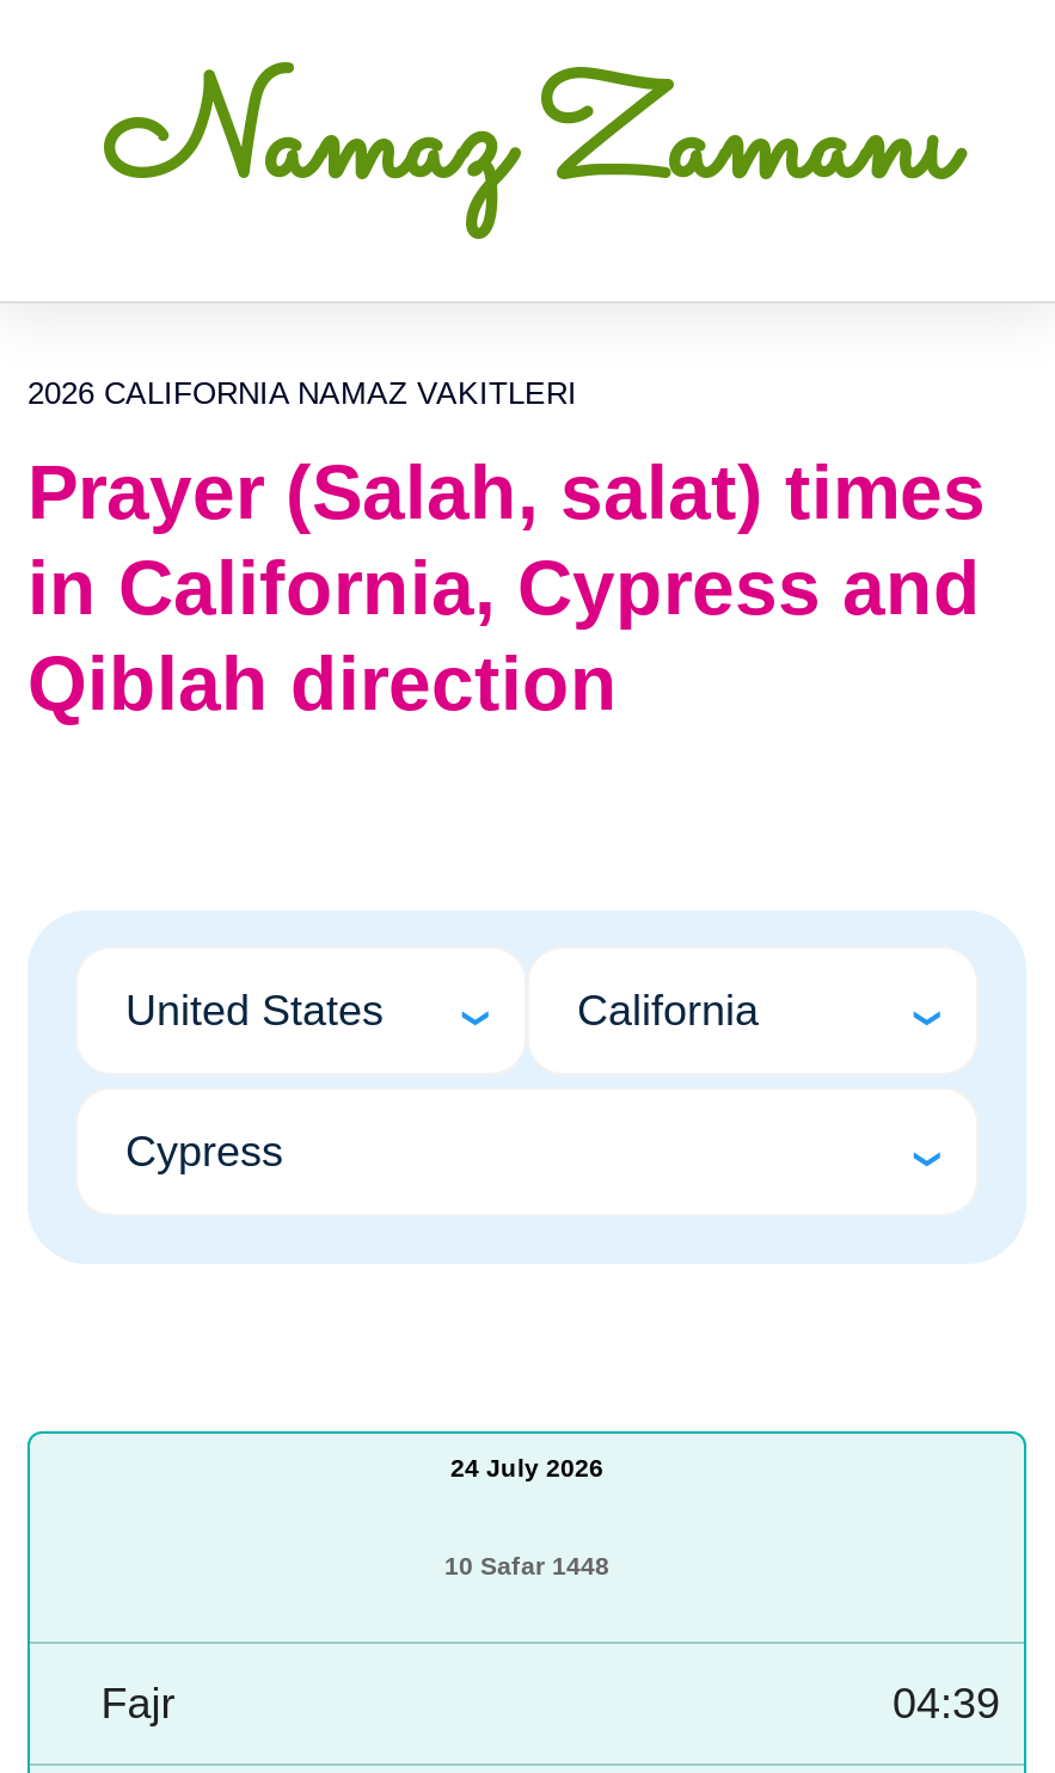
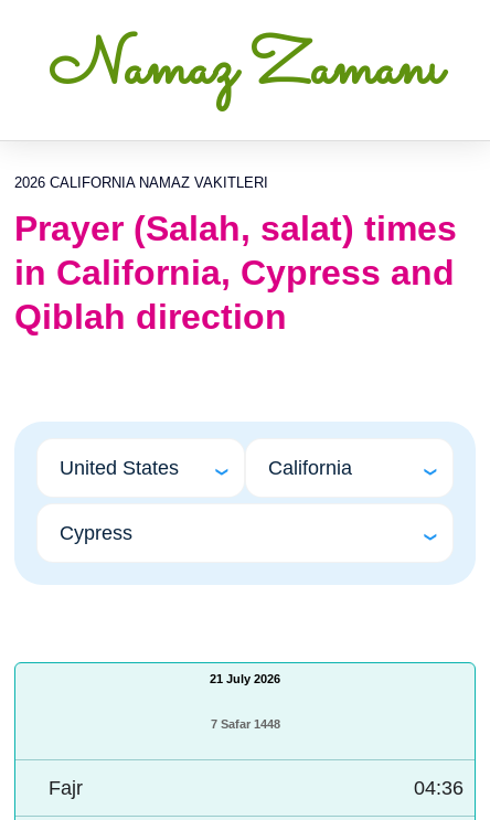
[450,1453,603,1481] 24 July 2026 -> [210,672,280,685] 21 July 2026
[444,1551,609,1579] 10 Safar 1448 -> [210,717,280,731] 7 Safar 1448
[893,1680,1000,1728] 04:39 -> [414,777,464,799] 04:36

